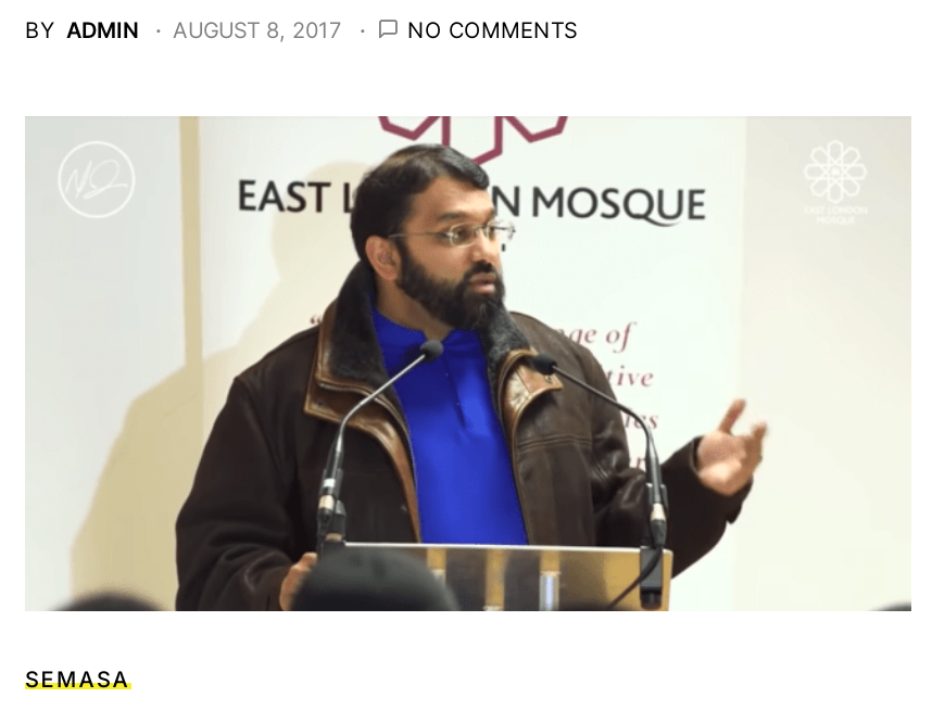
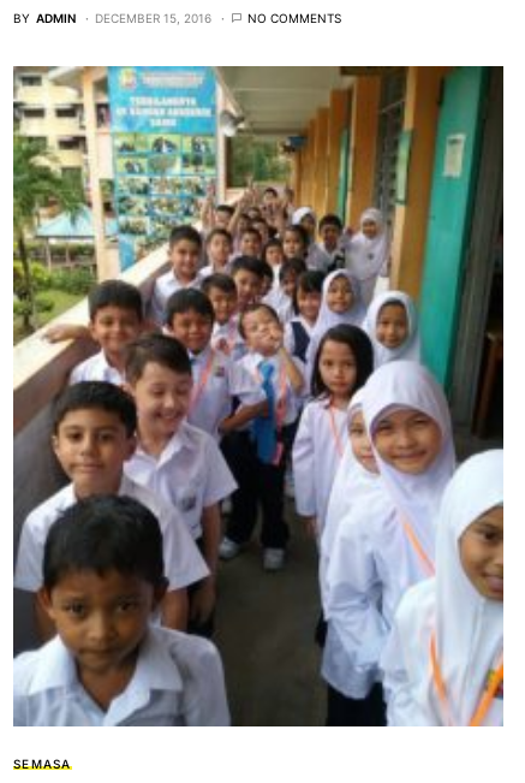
[25,16,342,42] BY ADMIN AUGUST 8, 2017 -> [13,11,211,25] BY ADMIN DECEMBER 15, 2016
[25,115,911,614] [image] -> [12,65,505,728] [image]

